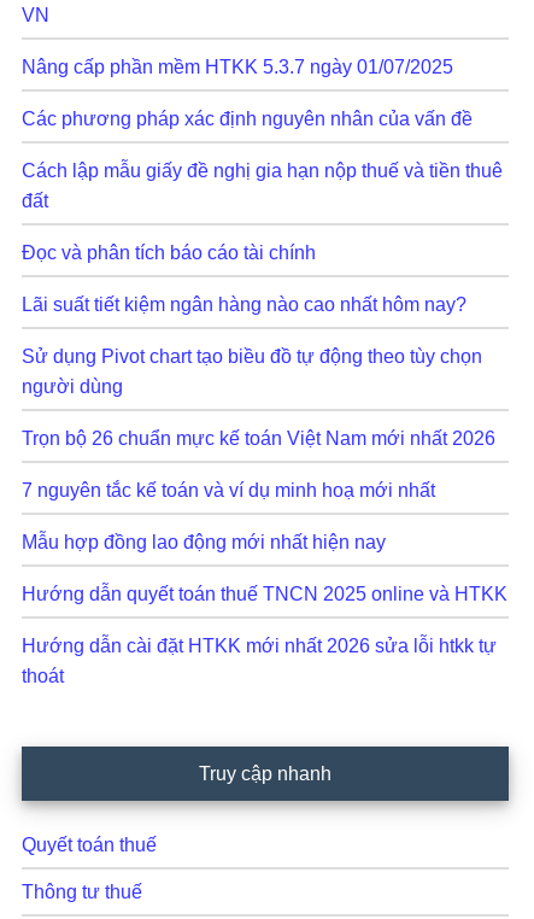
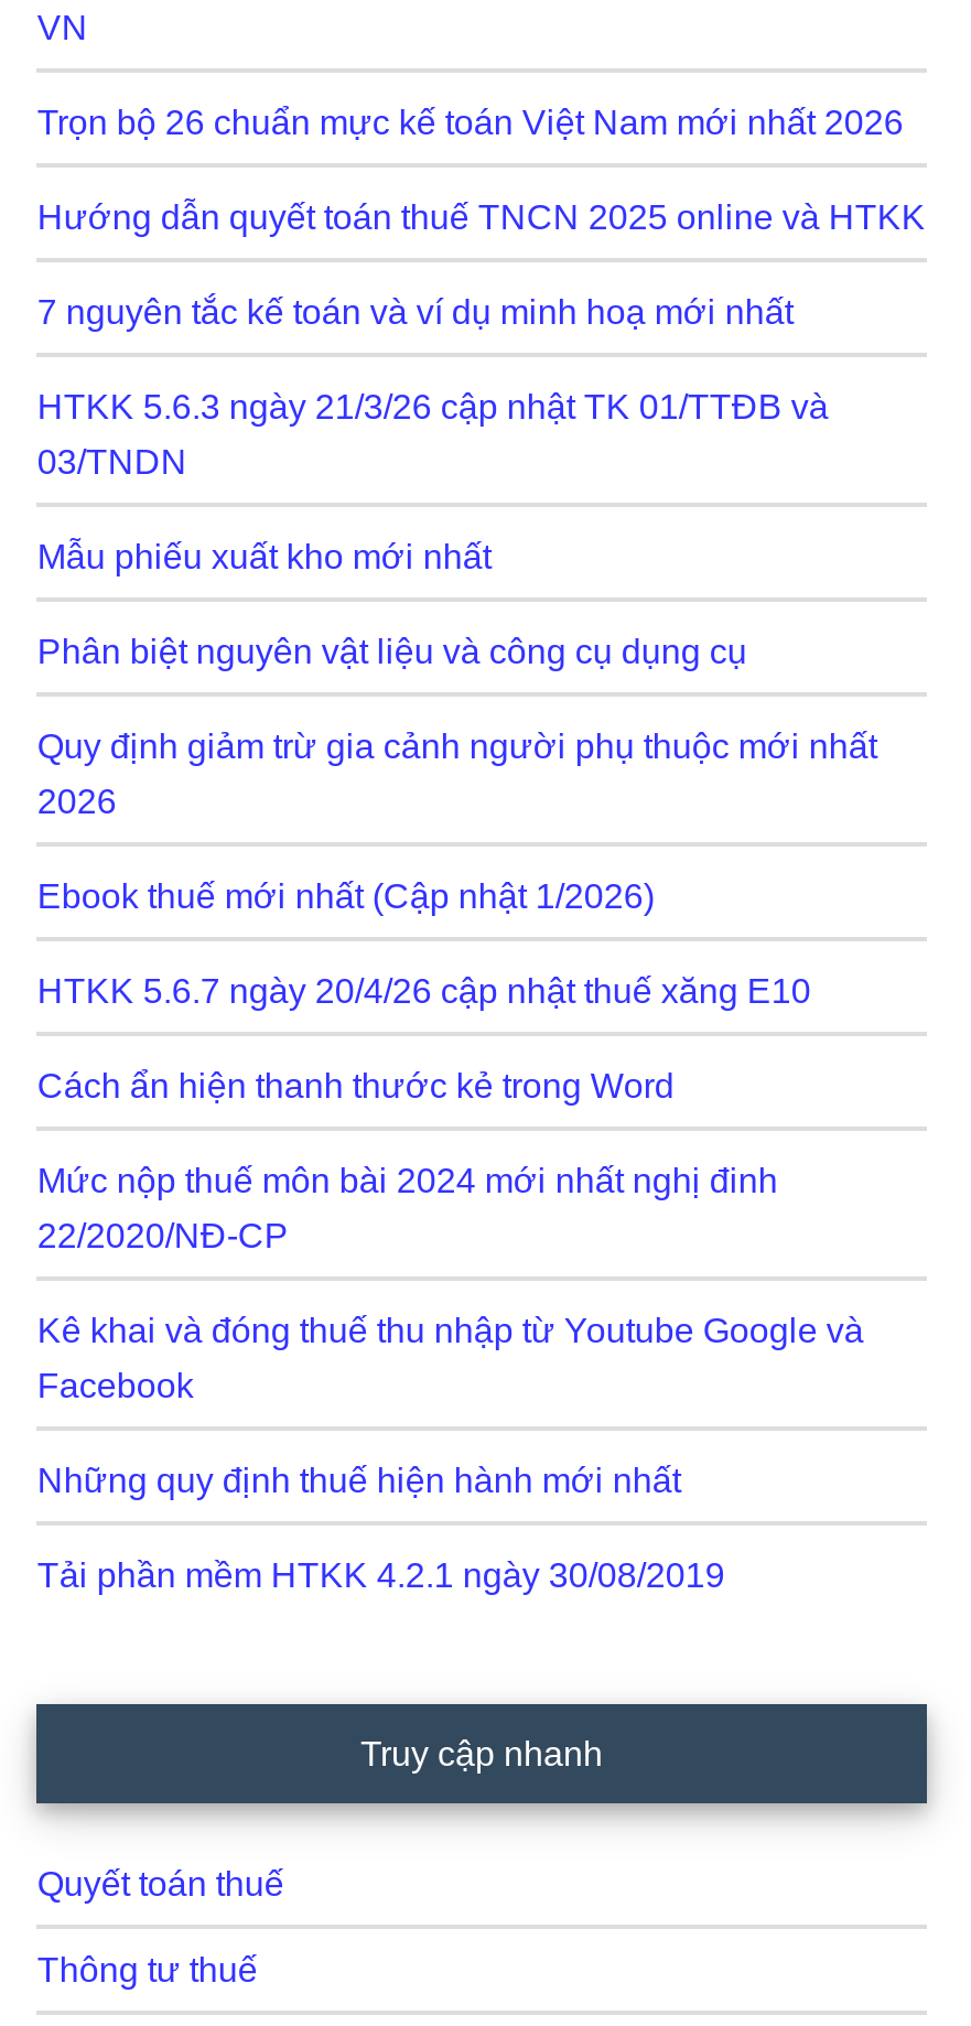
[22,57,503,397] Nâng cấp phần mềm HTKK 5.3.7 ngày 01/07/2025 | Các phương pháp xác định nguyên nhân của vấn đề | Cách lập mẫu giấy đề nghị gia hạn nộp thuế và tiền thuê | đất | Đọc và phân tích báo cáo tài chính | Lãi suất tiết kiệm ngân hàng nào cao nhất hôm nay? | Sử dụng Pivot chart tạo biều đồ tự động theo tùy chọn | người dùng -> none
moved [22,428,496,449] -> [37,104,904,142]: Trọn bộ 26 chuẩn mực kế toán Việt Nam mới nhất 2026
moved [22,480,436,501] -> [37,294,793,331]: 7 nguyên tắc kế toán và ví dụ minh hoạ mới nhất
[22,532,497,686] Mẫu hợp đồng lao động mới nhất hiện nay | Hướng dẫn cài đặt HTKK mới nhất 2026 sửa lỗi htkk tự | thoát -> [37,388,877,1594] HTKK 5.6.3 ngày 21/3/26 cập nhật TK 01/TTĐB và | 03/TNDN | Mẫu phiếu xuất kho mới nhất | Phân biệt nguyên vật liệu và công cụ dụng cụ | Quy định giảm trừ gia cảnh người phụ thuộc mới nhất | 2026 | Ebook thuế mới nhất (Cập nhật 1/2026) | HTKK 5.6.7 ngày 20/4/26 cập nhật thuế xăng E10 | Cách ẩn hiện thanh thước kẻ trong Word | Mức nộp thuế môn bài 2024 mới nhất nghị đinh | 22/2020/NĐ-CP | Kê khai và đóng thuế thu nhập từ Youtube Google và | Facebook | Những quy định thuế hiện hành mới nhất | Tải phần mềm HTKK 4.2.1 ngày 30/08/2019
moved [22,584,508,604] -> [37,199,926,236]: Hướng dẫn quyết toán thuế TNCN 2025 online và HTKK

